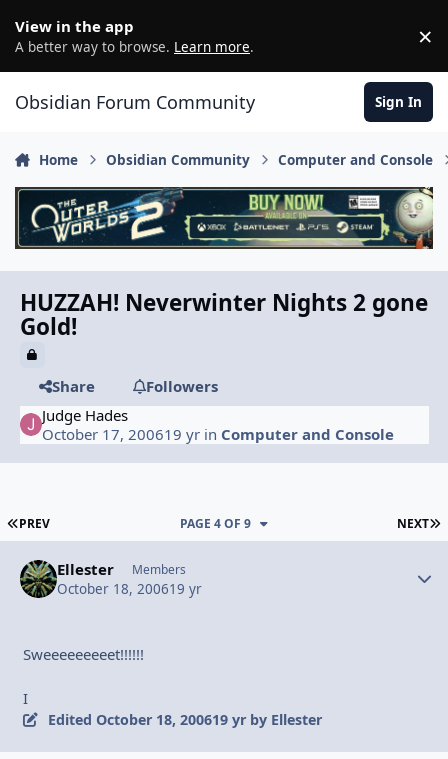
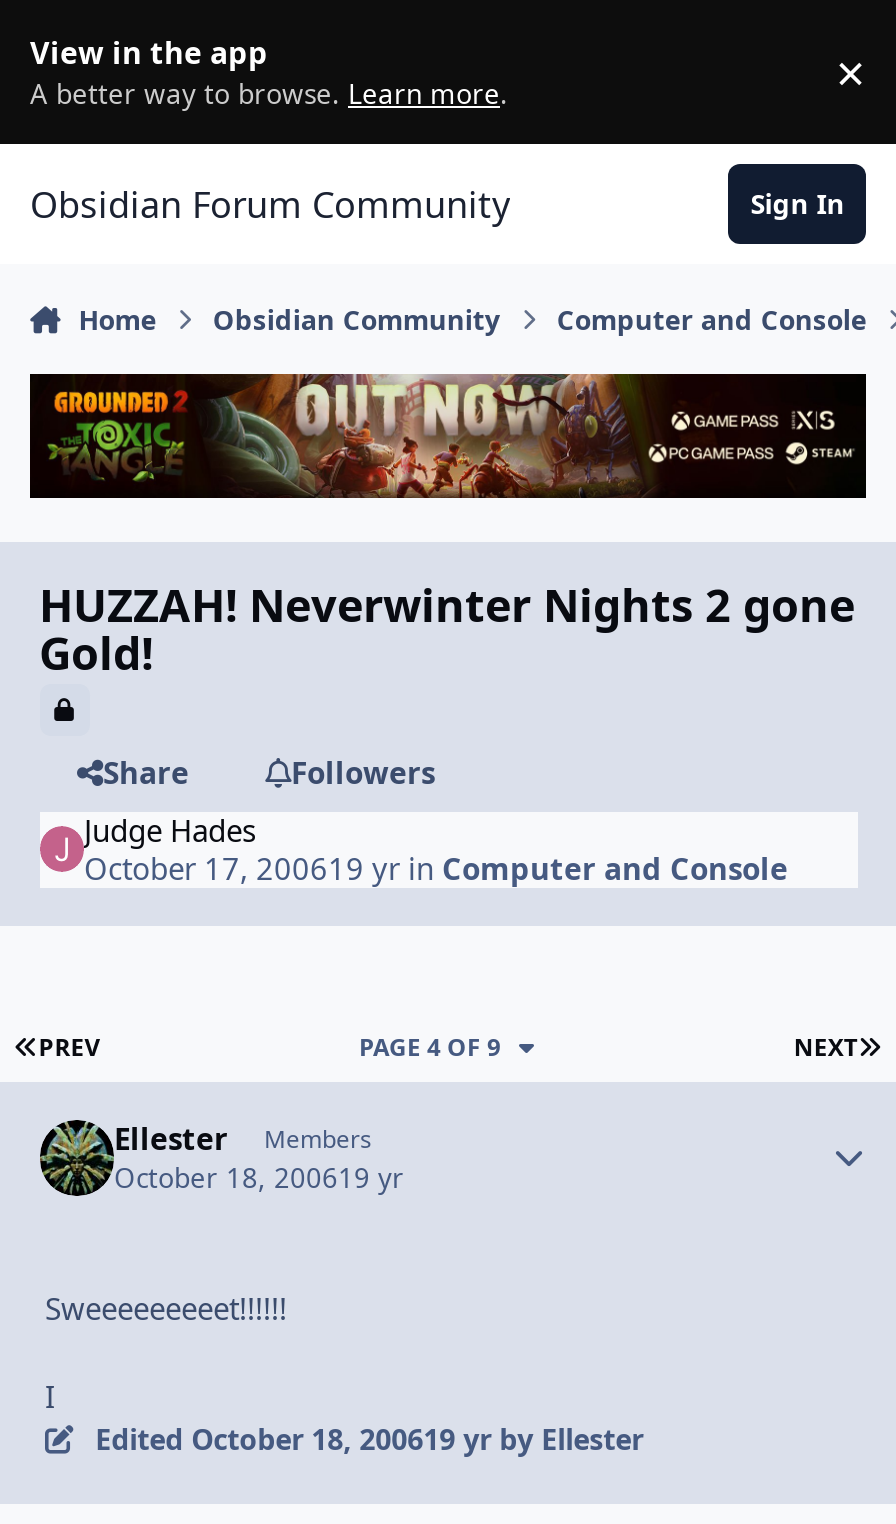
[15,186,434,250] [image] -> [32,372,868,500] [image]

